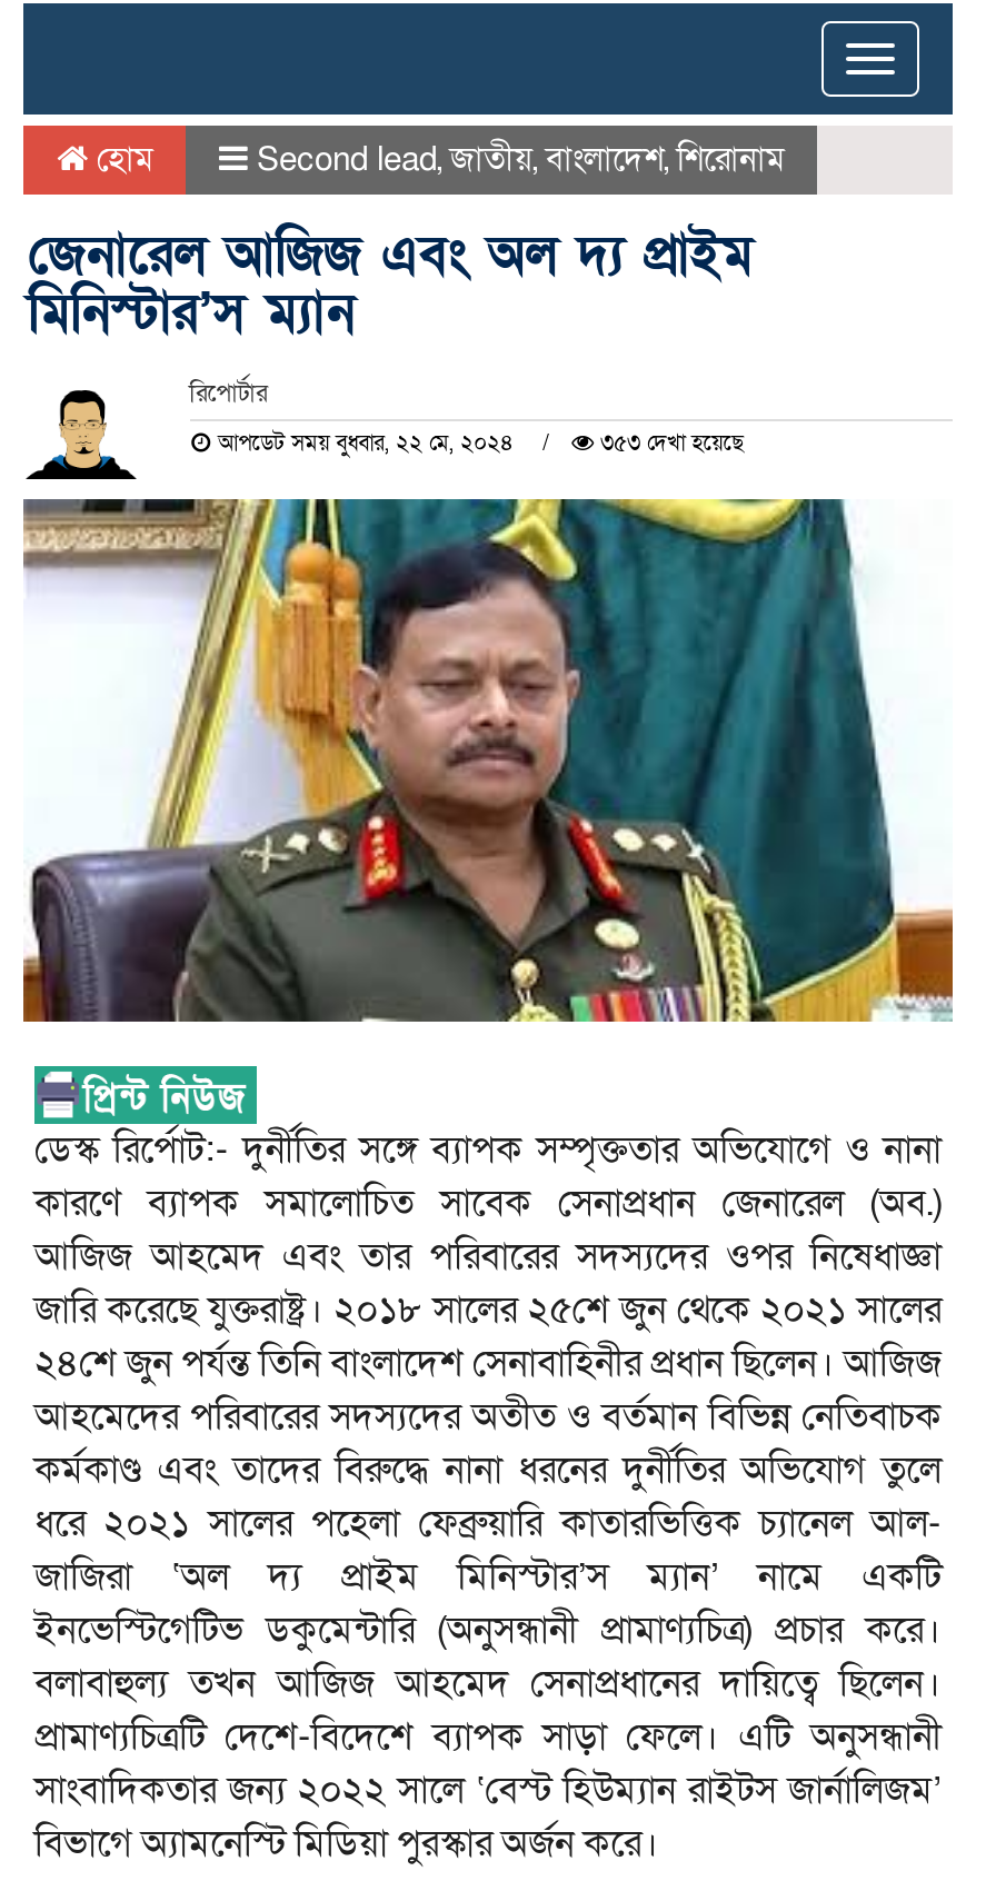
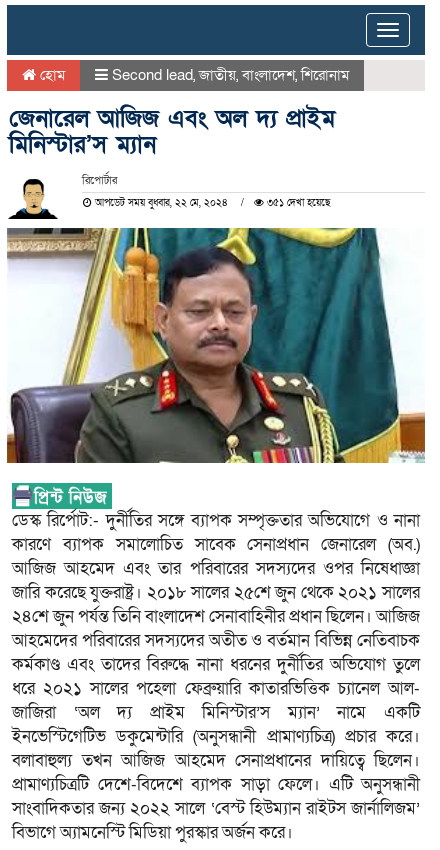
[594,429,743,460] ৩৫৩ দেখা হয়েছে -> [264,196,330,210] ৩৫১ দেখা হয়েছে

